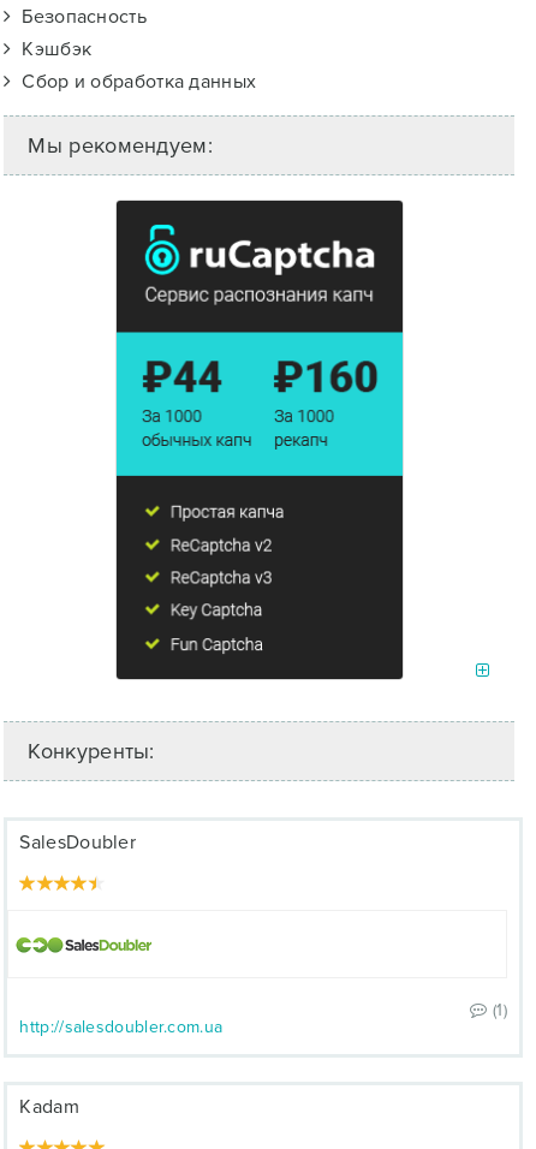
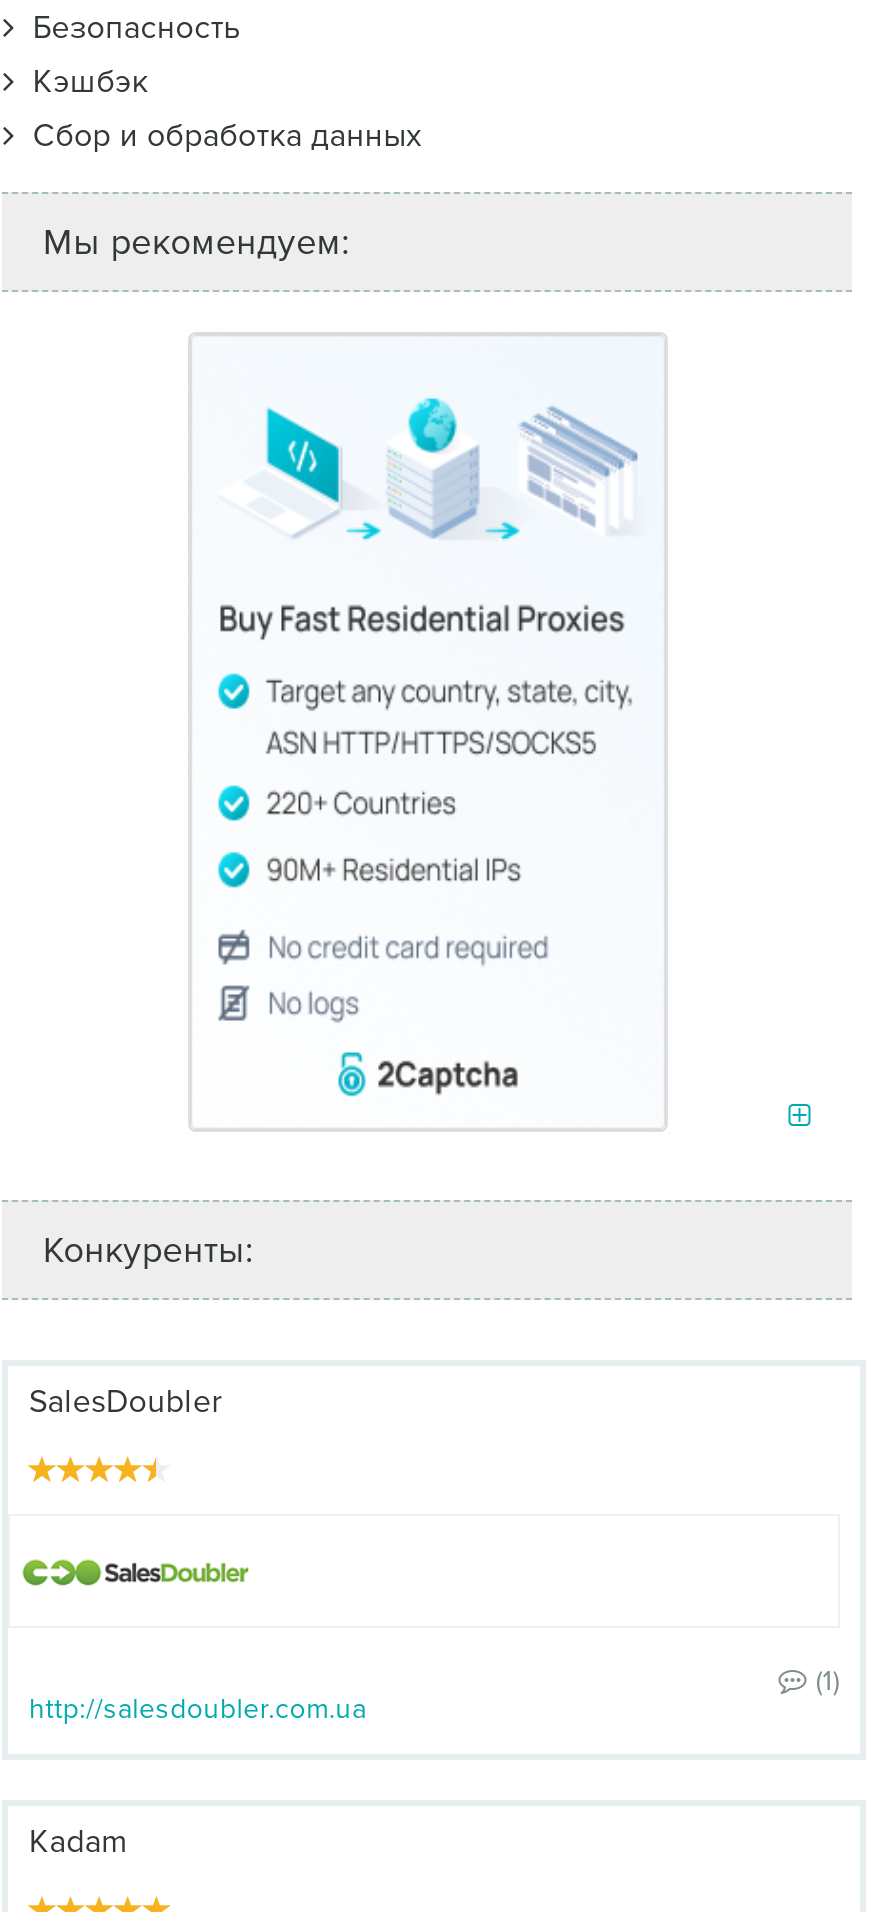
[115,200,404,680] [image] -> [190,334,666,1130] [image]

